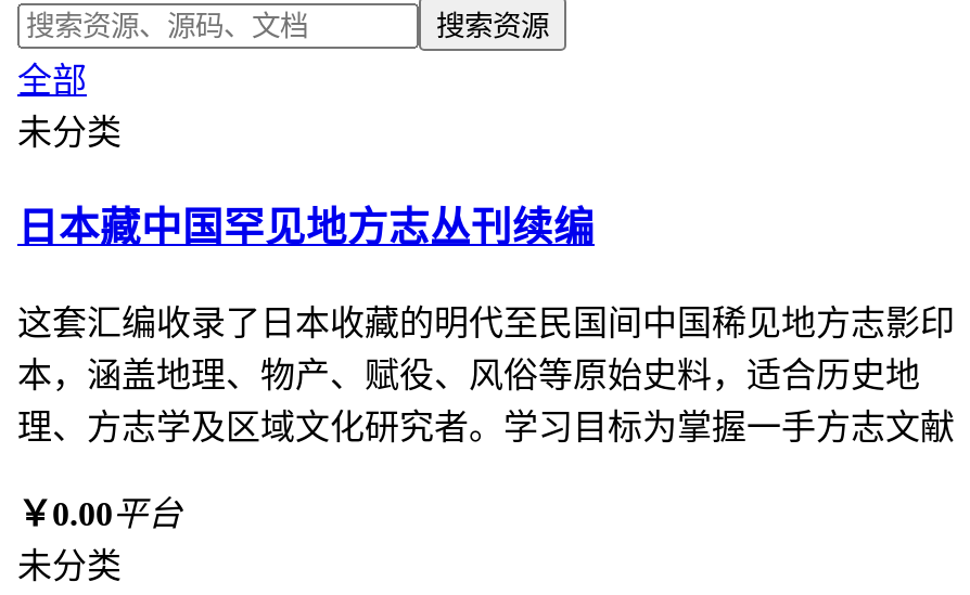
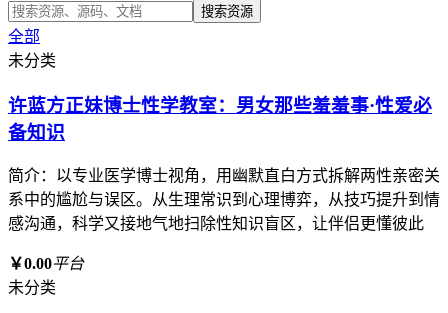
[17,205,595,251] 日本藏中国罕见地方志丛刊续编 -> [8,95,432,143] 许蓝方正妹博士性学教室：男女那些羞羞事·性爱必 | 备知识
[17,304,955,445] 这套汇编收录了日本收藏的明代至民国间中国稀见地方志影印 | 本，涵盖地理、物产、赋役、风俗等原始史料，适合历史地 | 理、方志学及区域文化研究者。学习目标为掌握一手方志文献 -> [8,167,440,232] 简介：以专业医学博士视角，用幽默直白方式拆解两性亲密关 | 系中的尴尬与误区。从生理常识到心理博弈，从技巧提升到情 | 感沟通，科学又接地气地扫除性知识盲区，让伴侣更懂彼此

